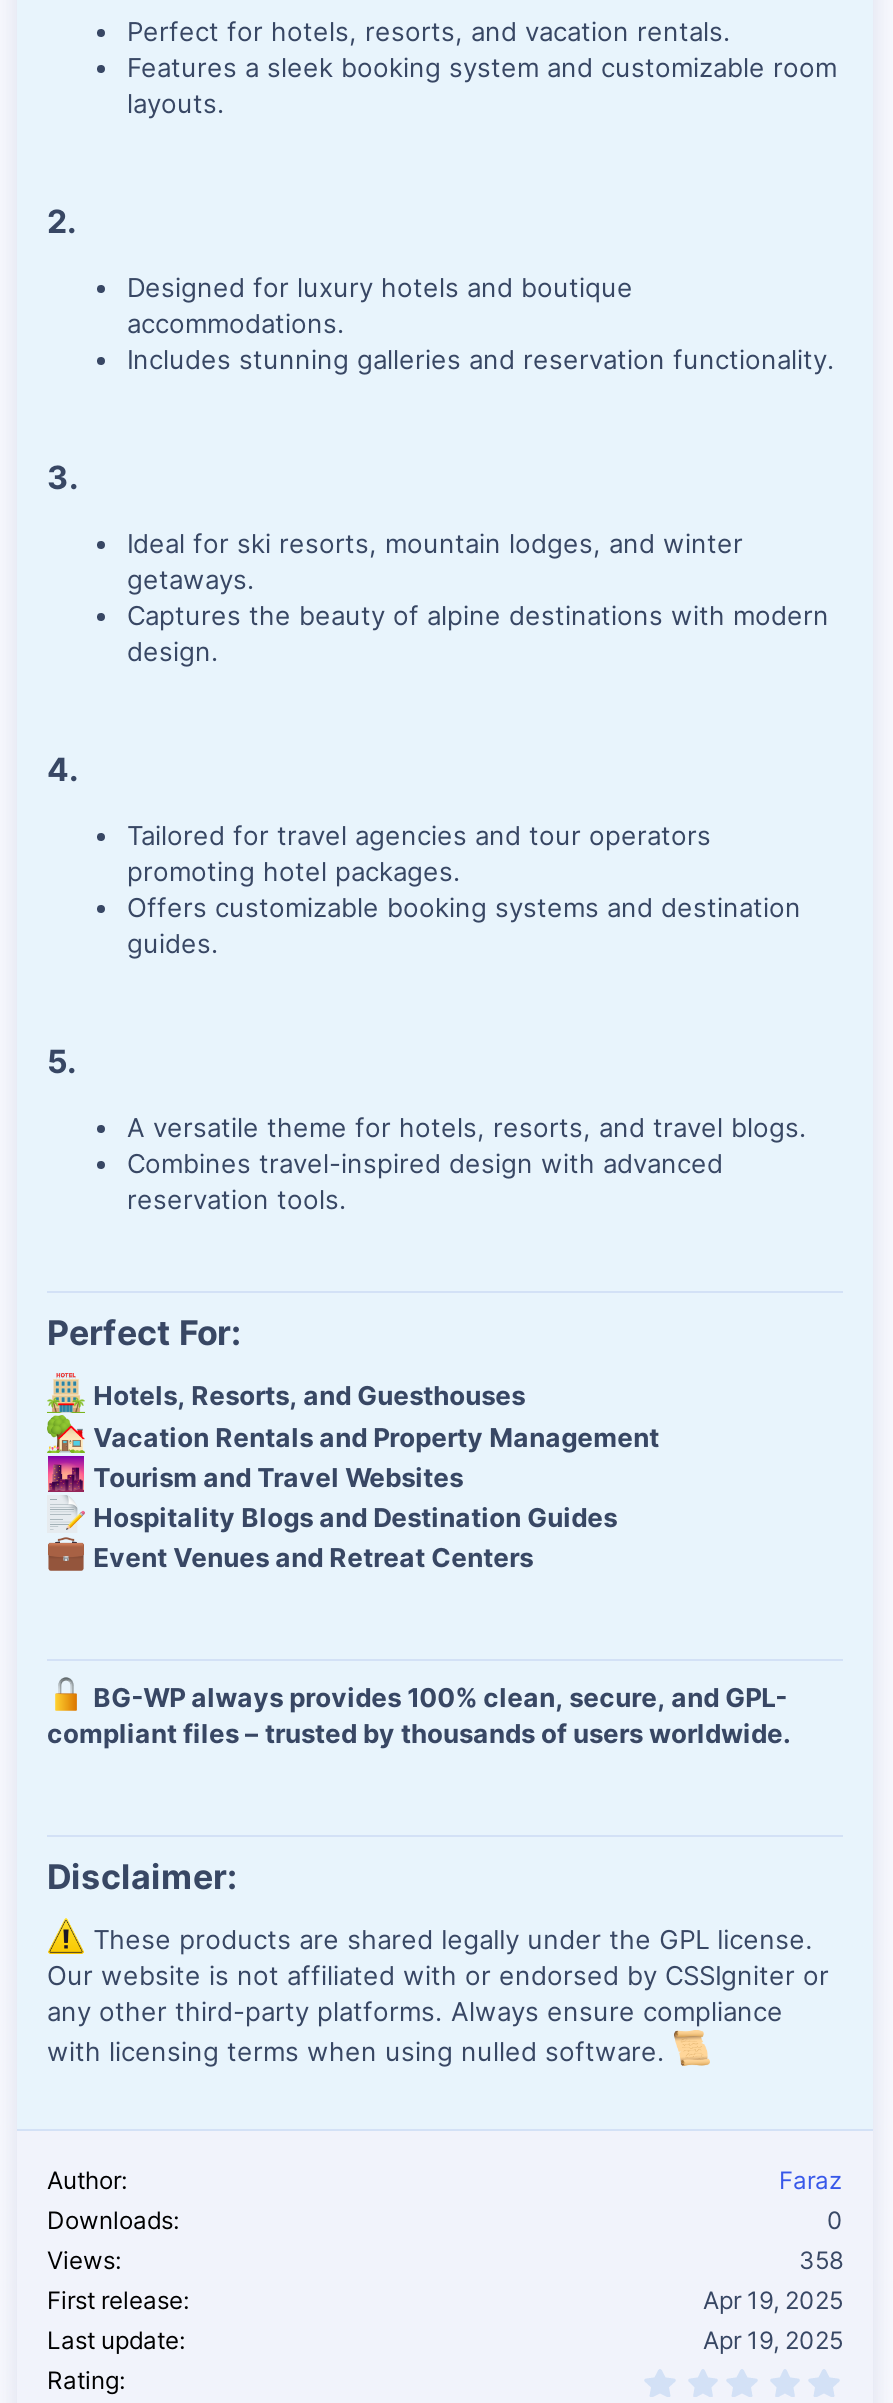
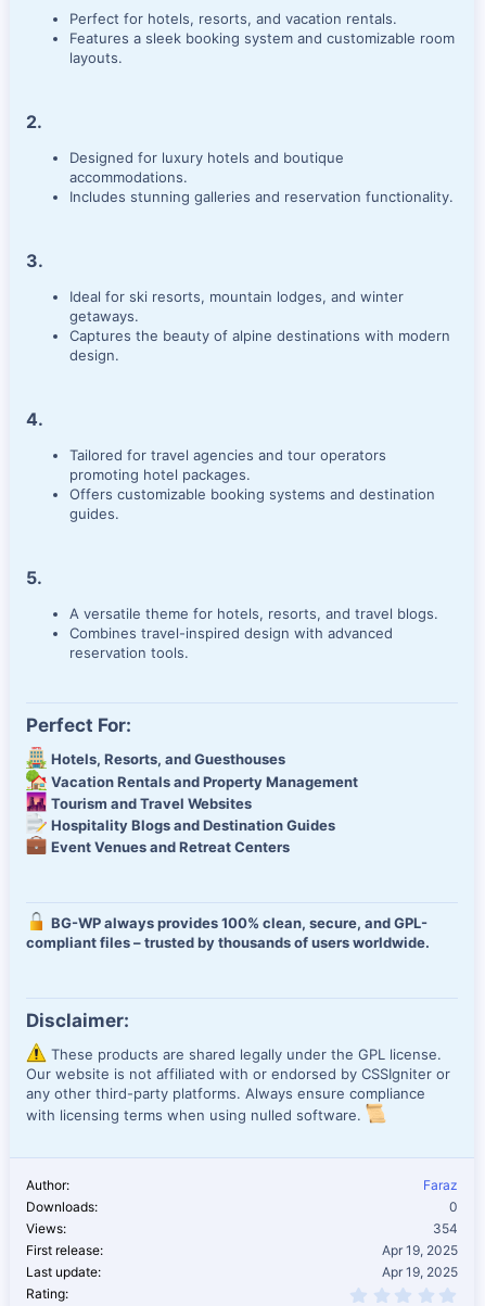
[799,2246,843,2276] 358 -> [433,1221,458,1237] 354

